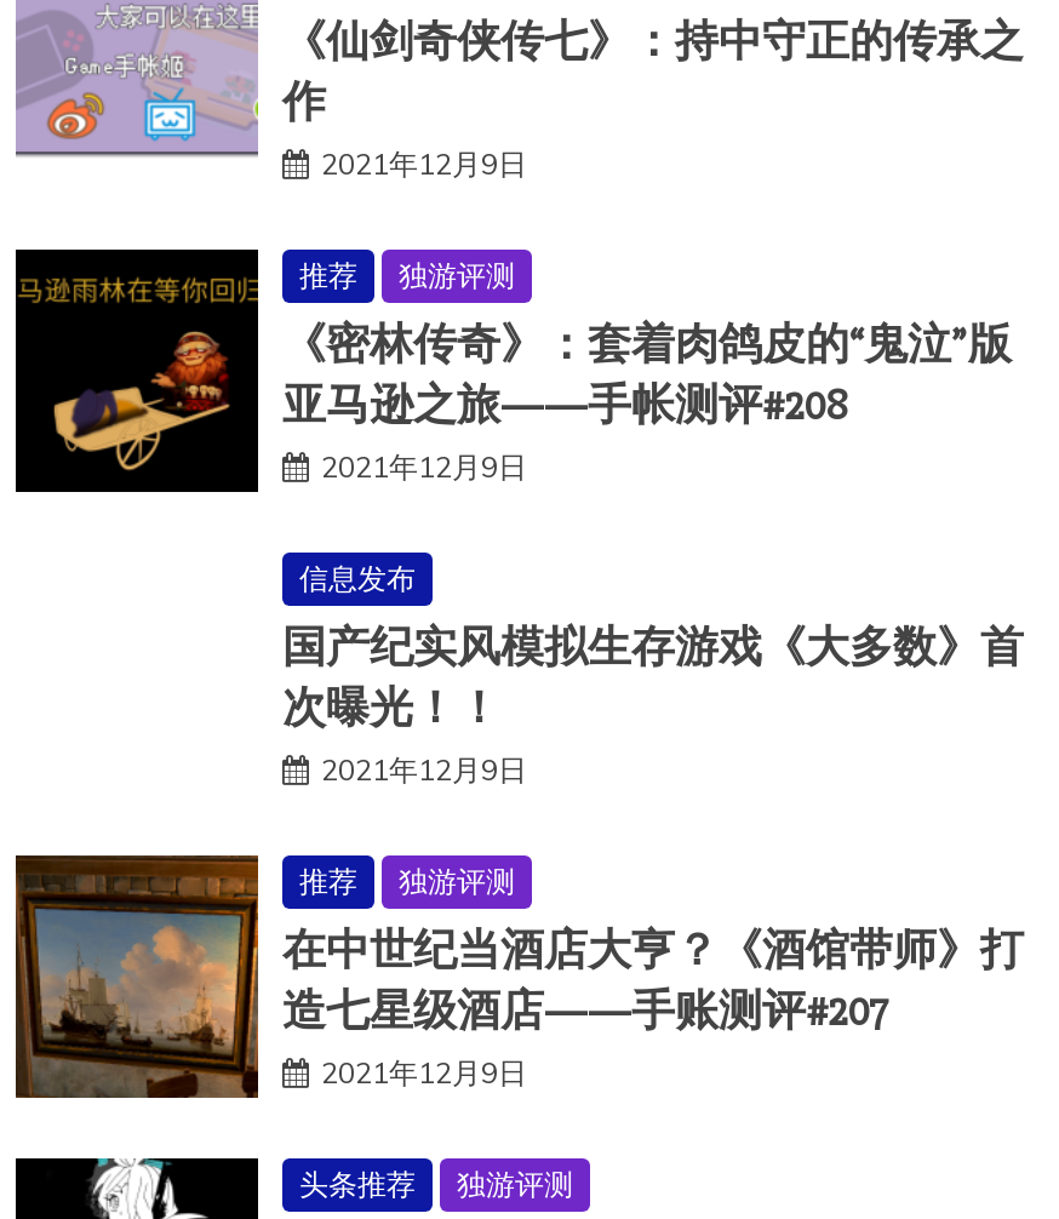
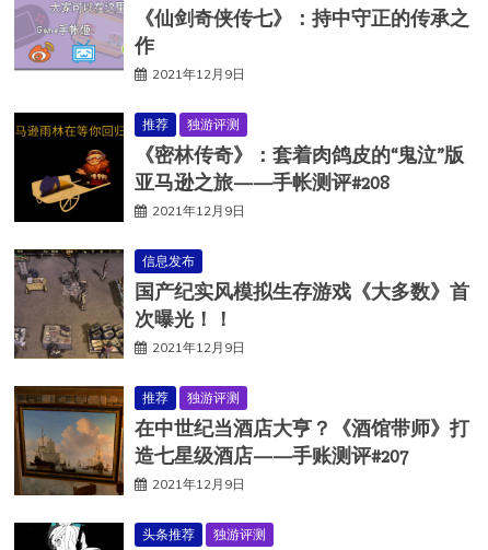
none -> [13,248,125,360] [image]

